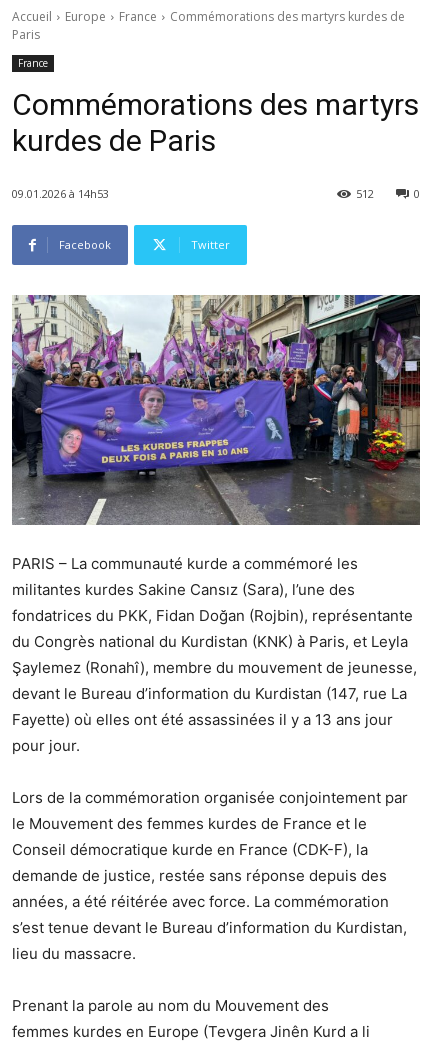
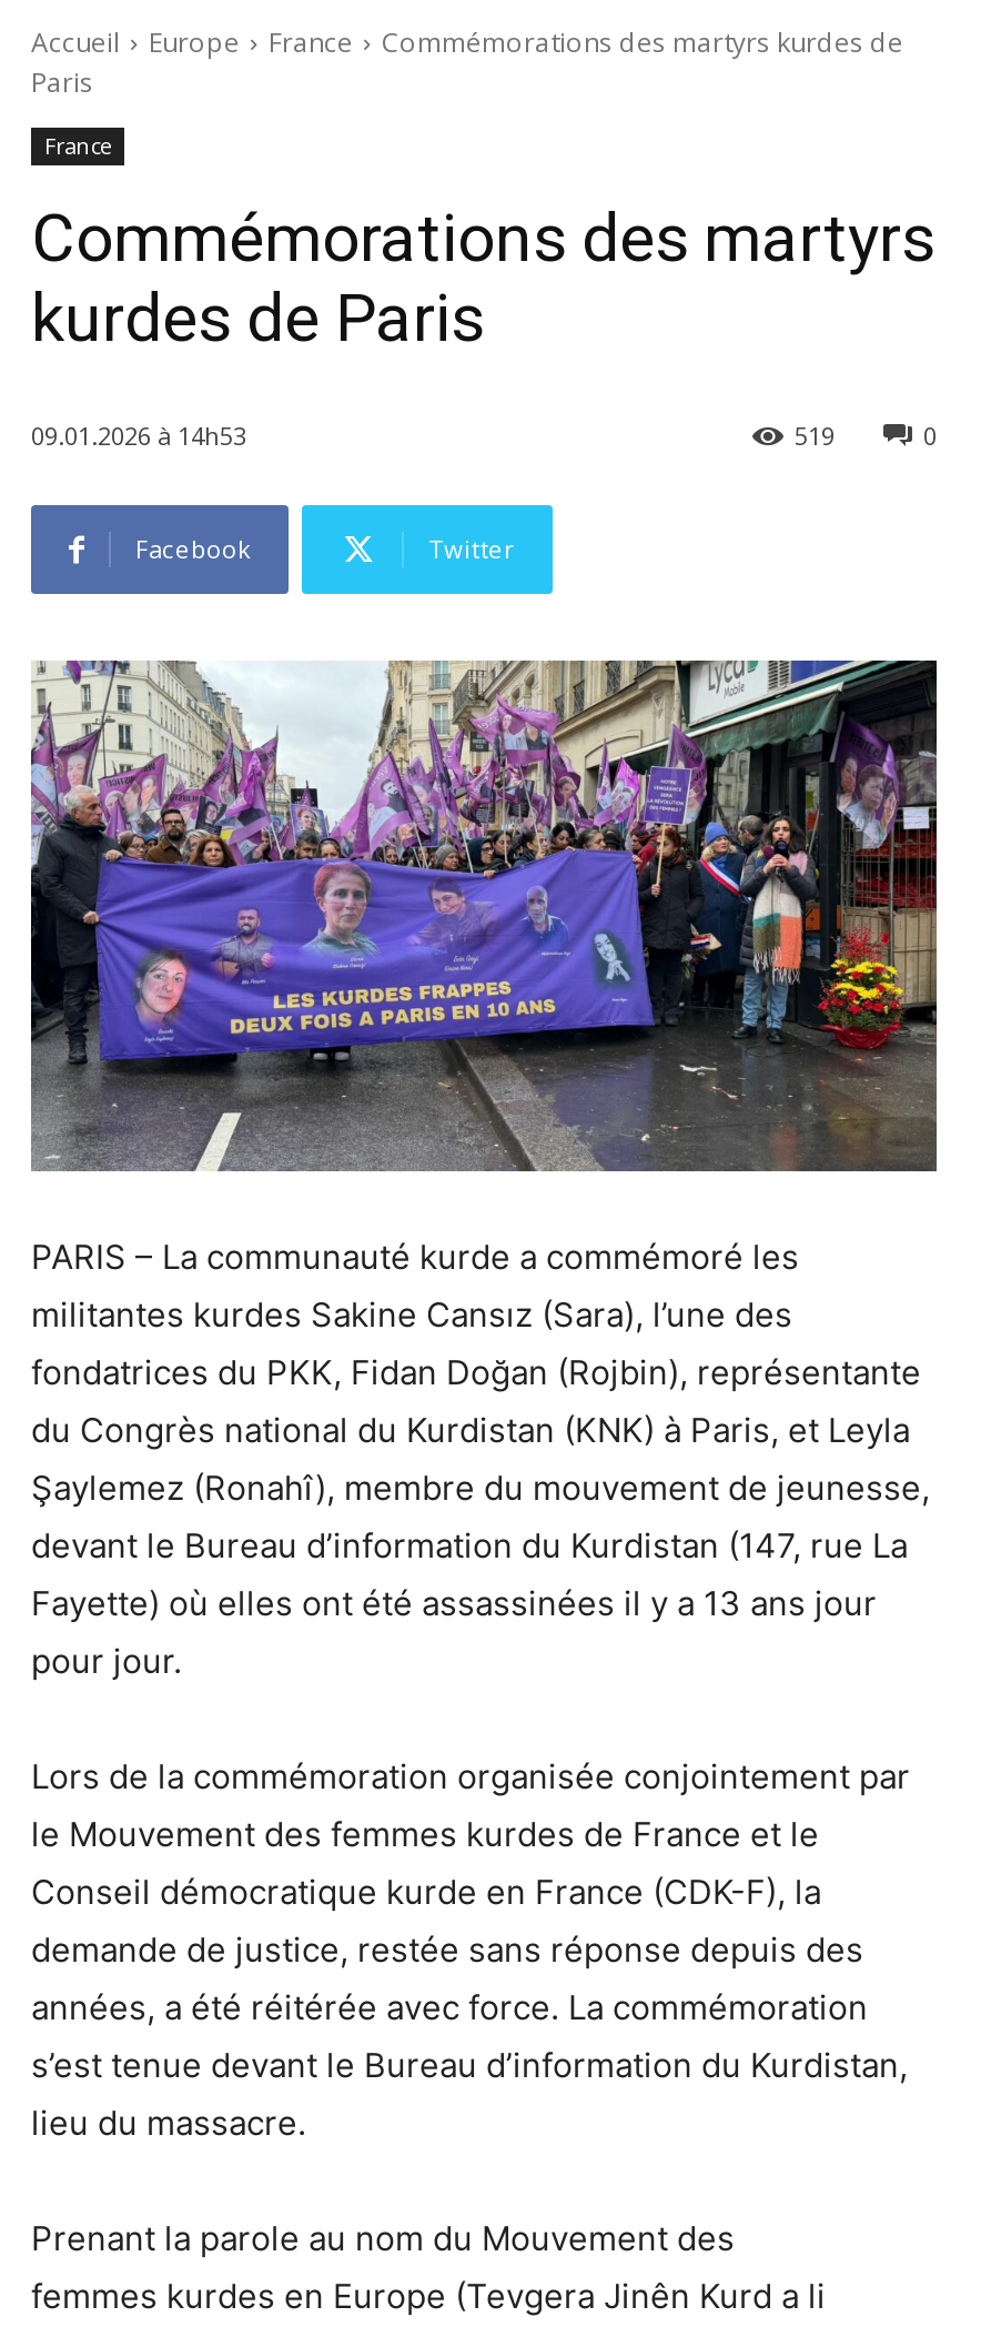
[356,186,374,201] 512 -> [795,419,835,452] 519

